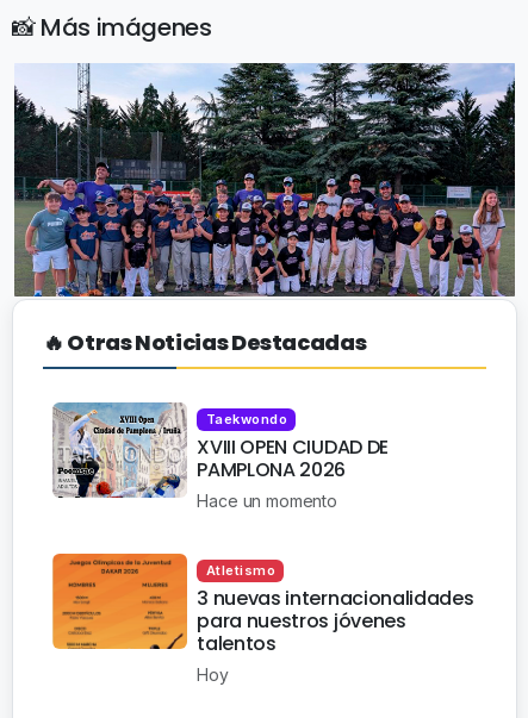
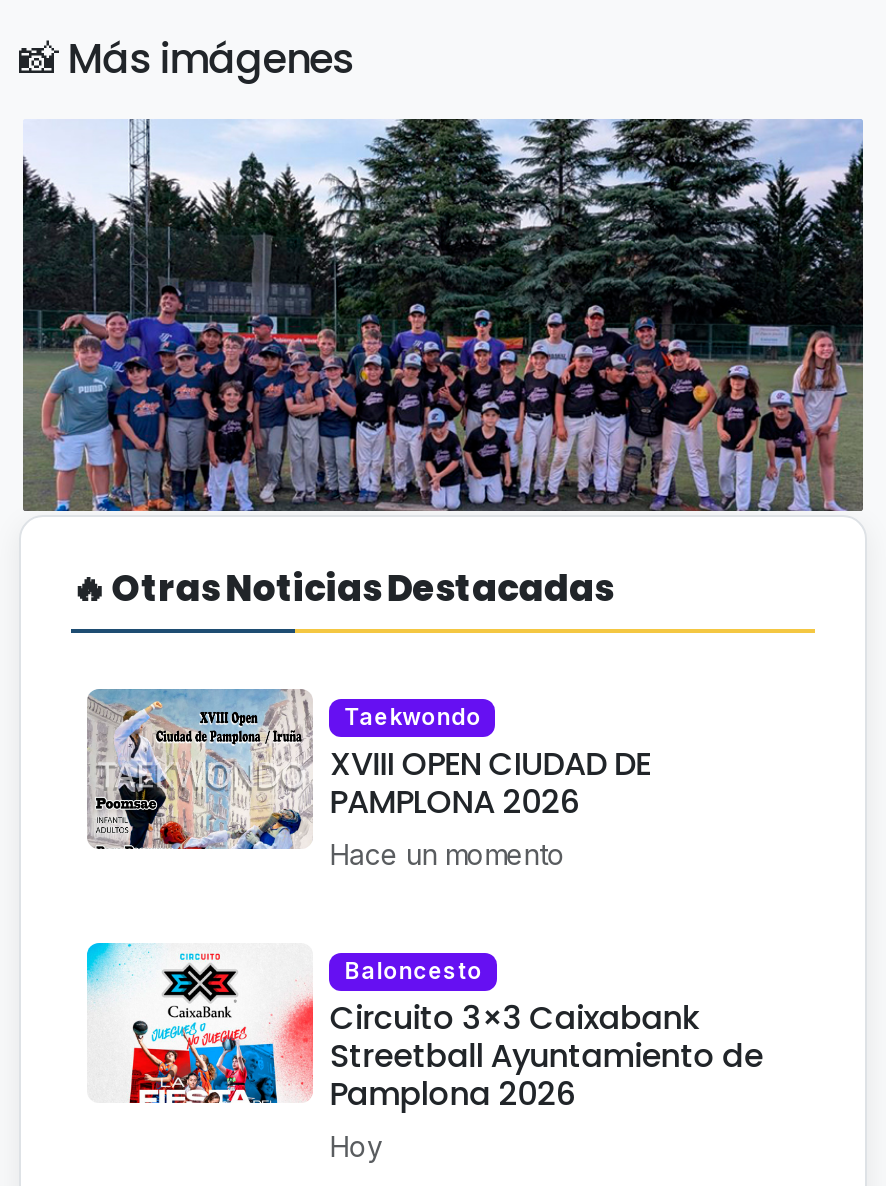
[51,552,474,657] [image] | Atletismo | 3 nuevas internacionalidades | para nuestros jóvenes | talentos -> [85,941,763,1117] [image] | Baloncesto | Circuito 3×3 Caixabank | Streetball Ayuntamiento de | Pamplona 2026

